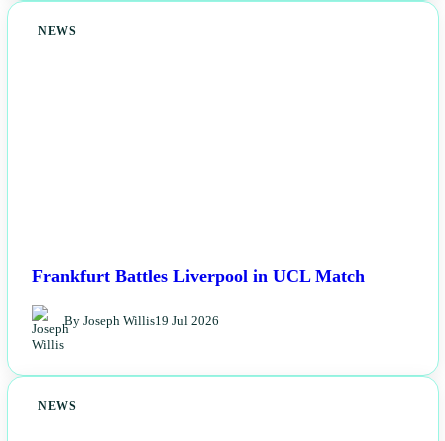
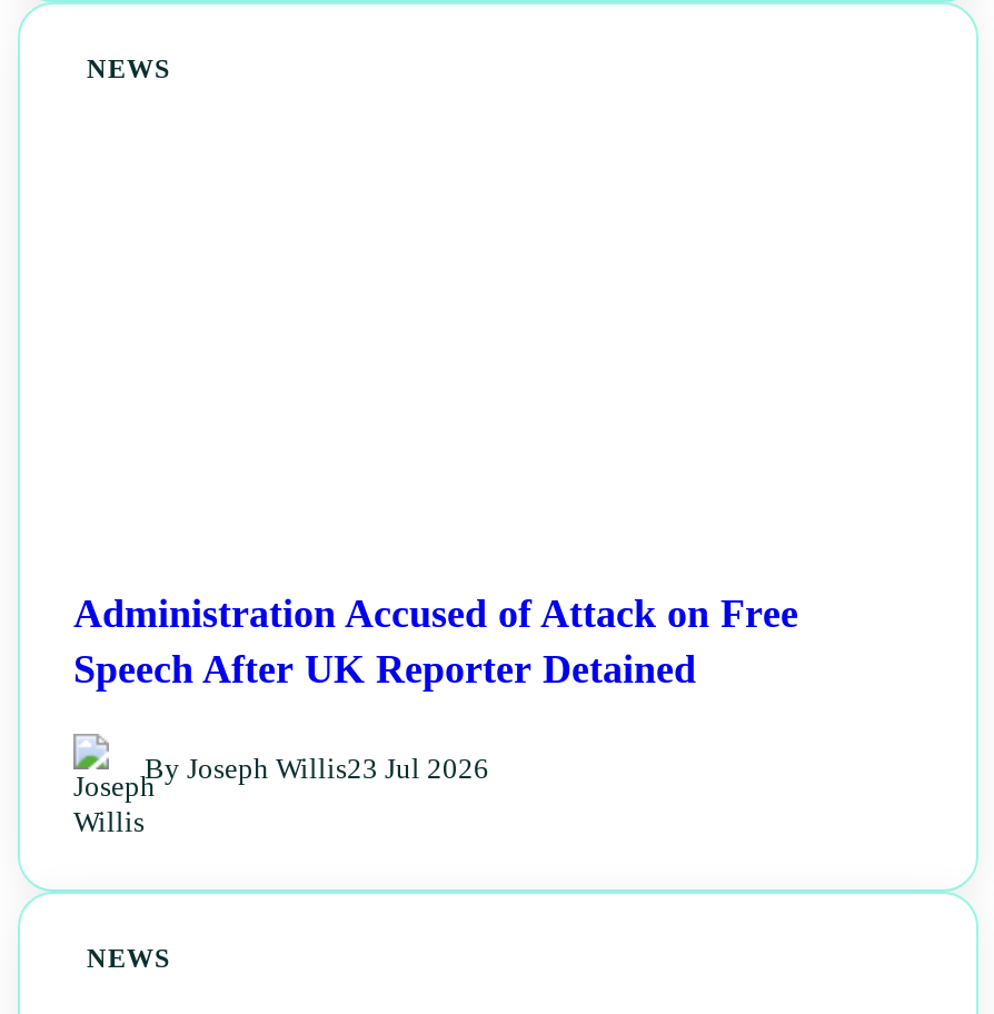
[32,266,365,286] Frankfurt Battles Liverpool in UCL Match -> [73,593,798,693] Administration Accused of Attack on Free | Speech After UK Reporter Detained
[64,313,219,328] By Joseph Willis19 Jul 2026 -> [145,753,489,786] By Joseph Willis23 Jul 2026

